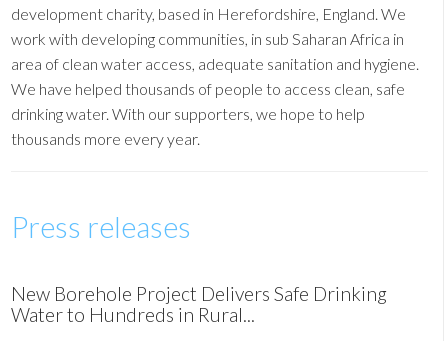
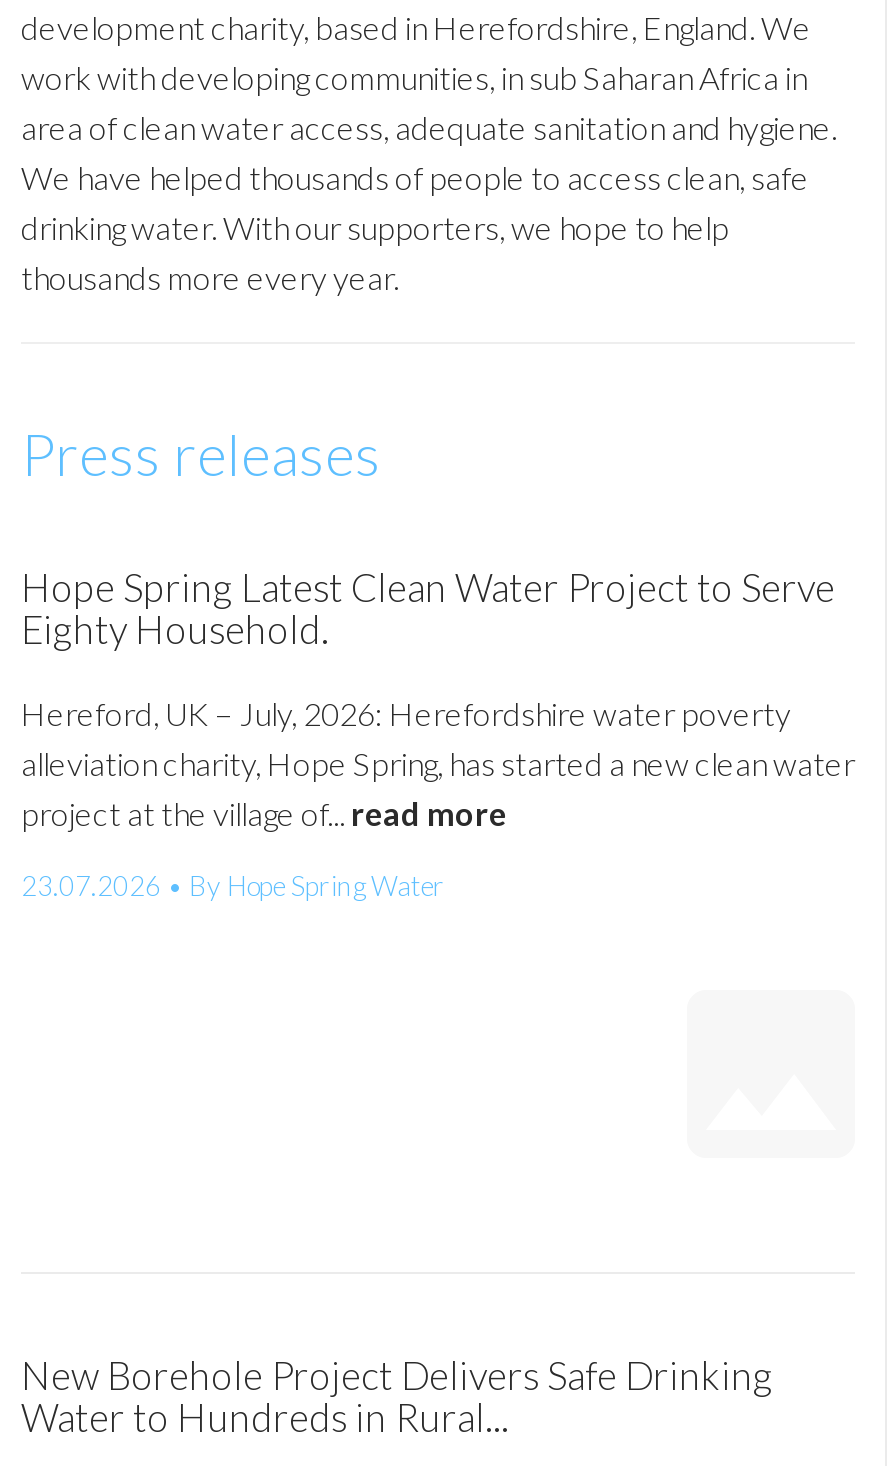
none -> [21,564,855,902] Hope Spring Latest Clean Water Project to Serve | Eighty Household. | Hereford, UK – July, 2026: Herefordshire water poverty | alleviation charity, Hope Spring, has started a new clean water | project at the village of... read more | 23.07.2026 • By Hope Spring Water

